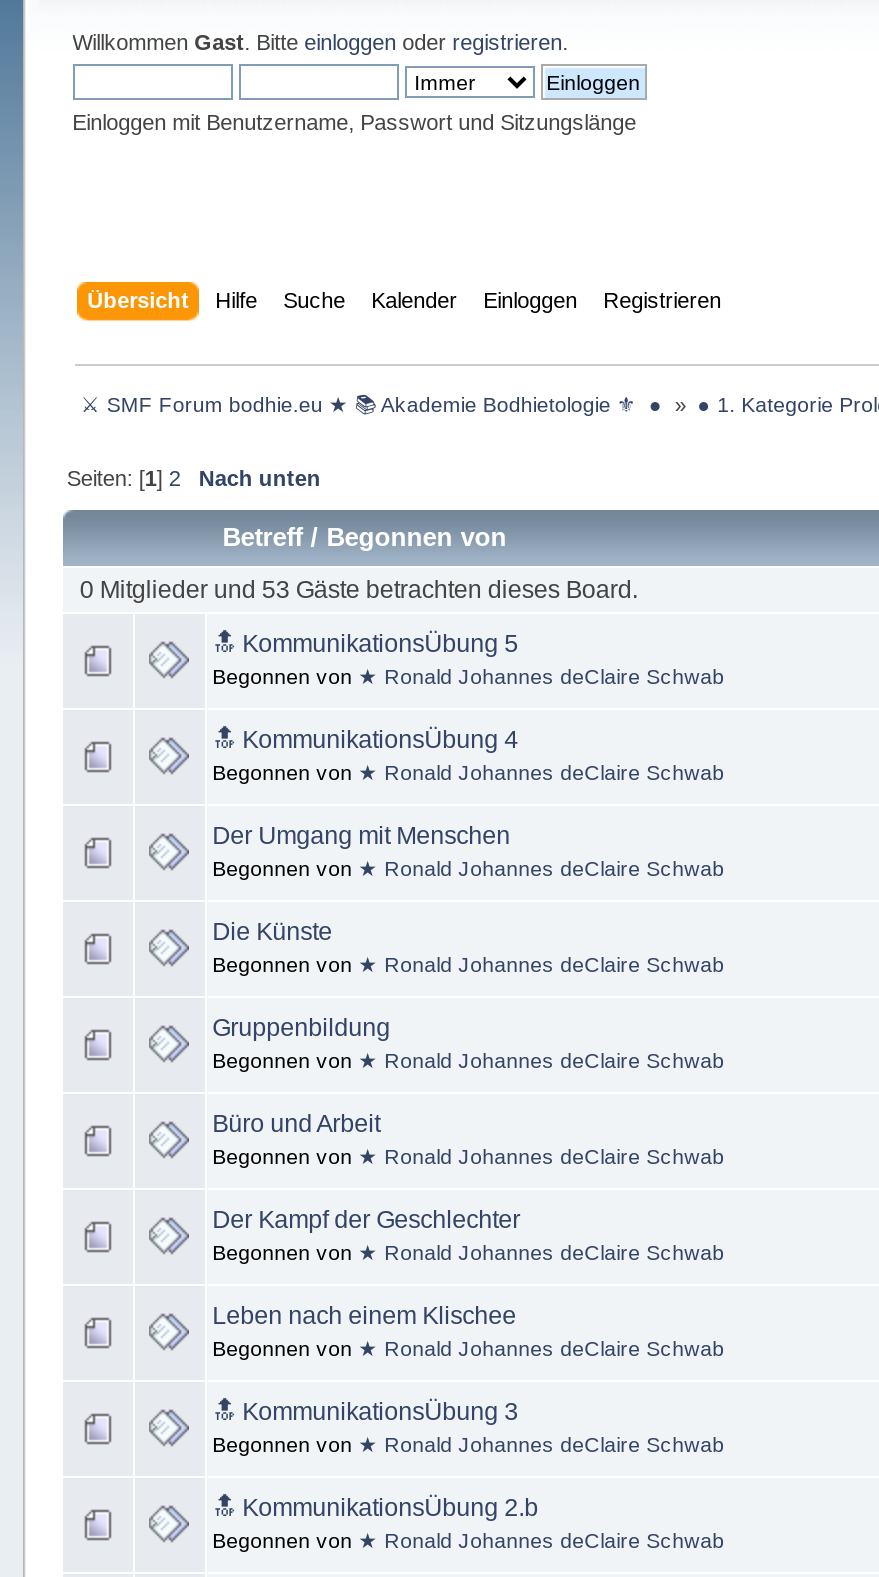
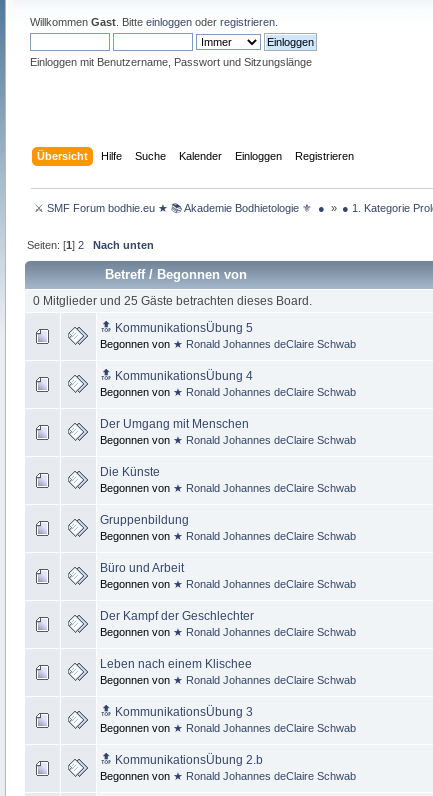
[80,575,638,603] 0 Mitglieder und 53 Gäste betrachten dieses Board. -> [33,293,312,307] 0 Mitglieder und 25 Gäste betrachten dieses Board.

